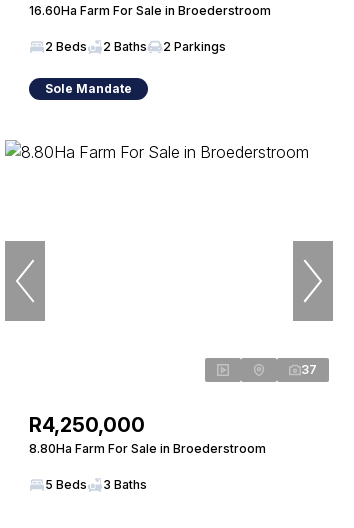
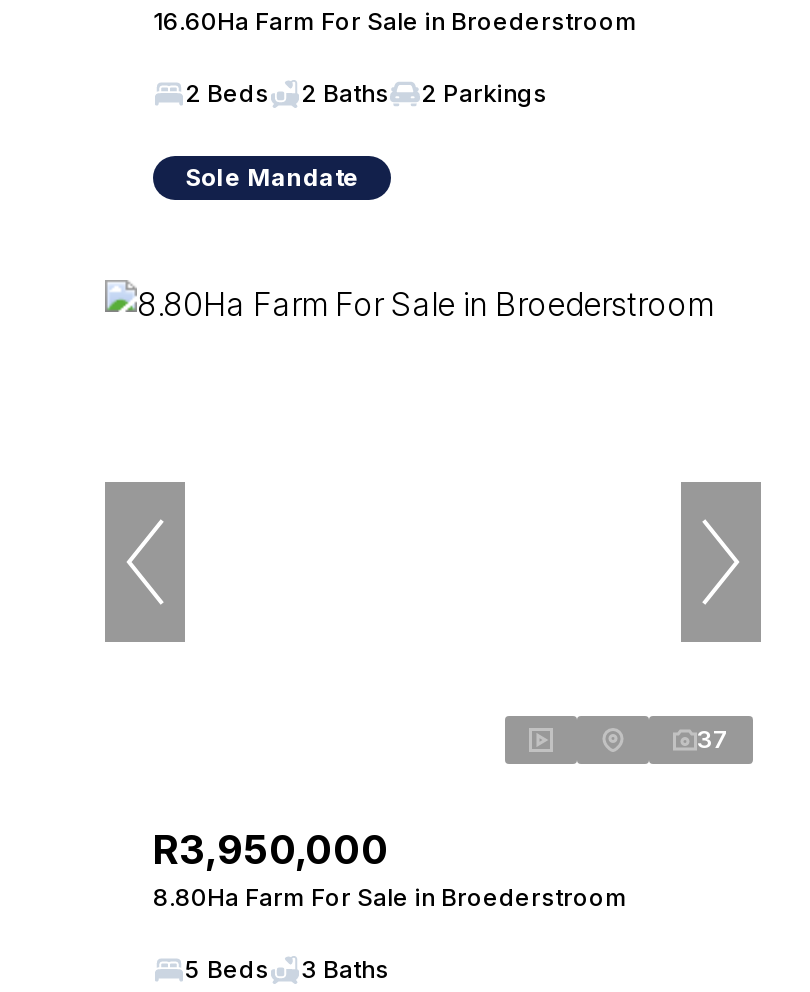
[29,413,145,437] R4,250,000 -> [153,826,389,874] R3,950,000

